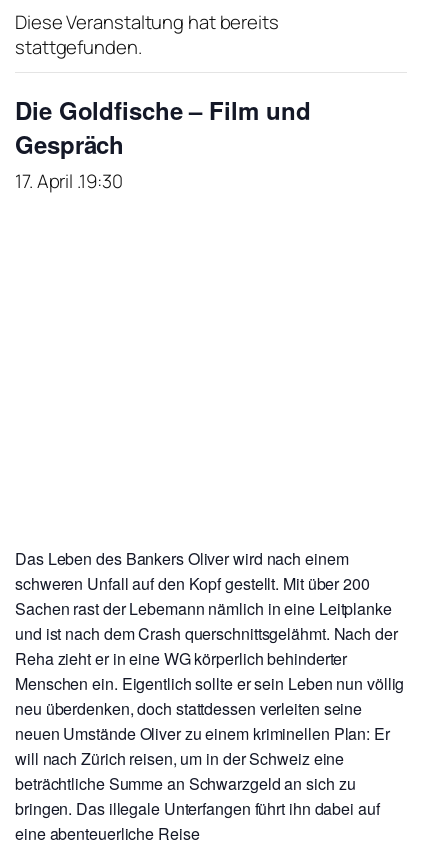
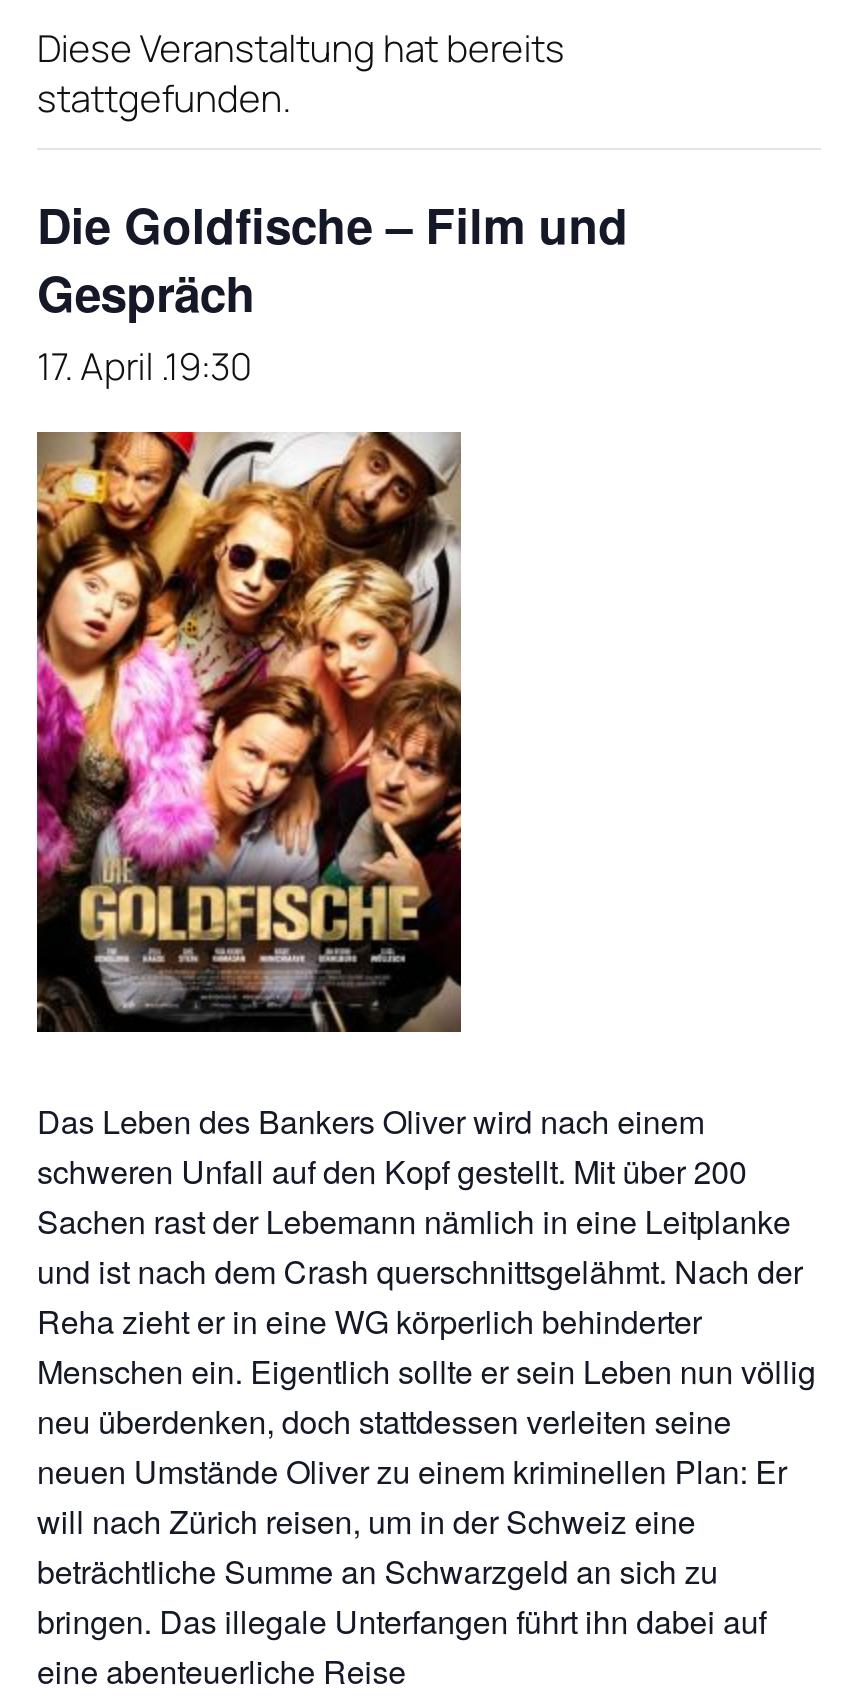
none -> [35,430,463,1034] [image]

